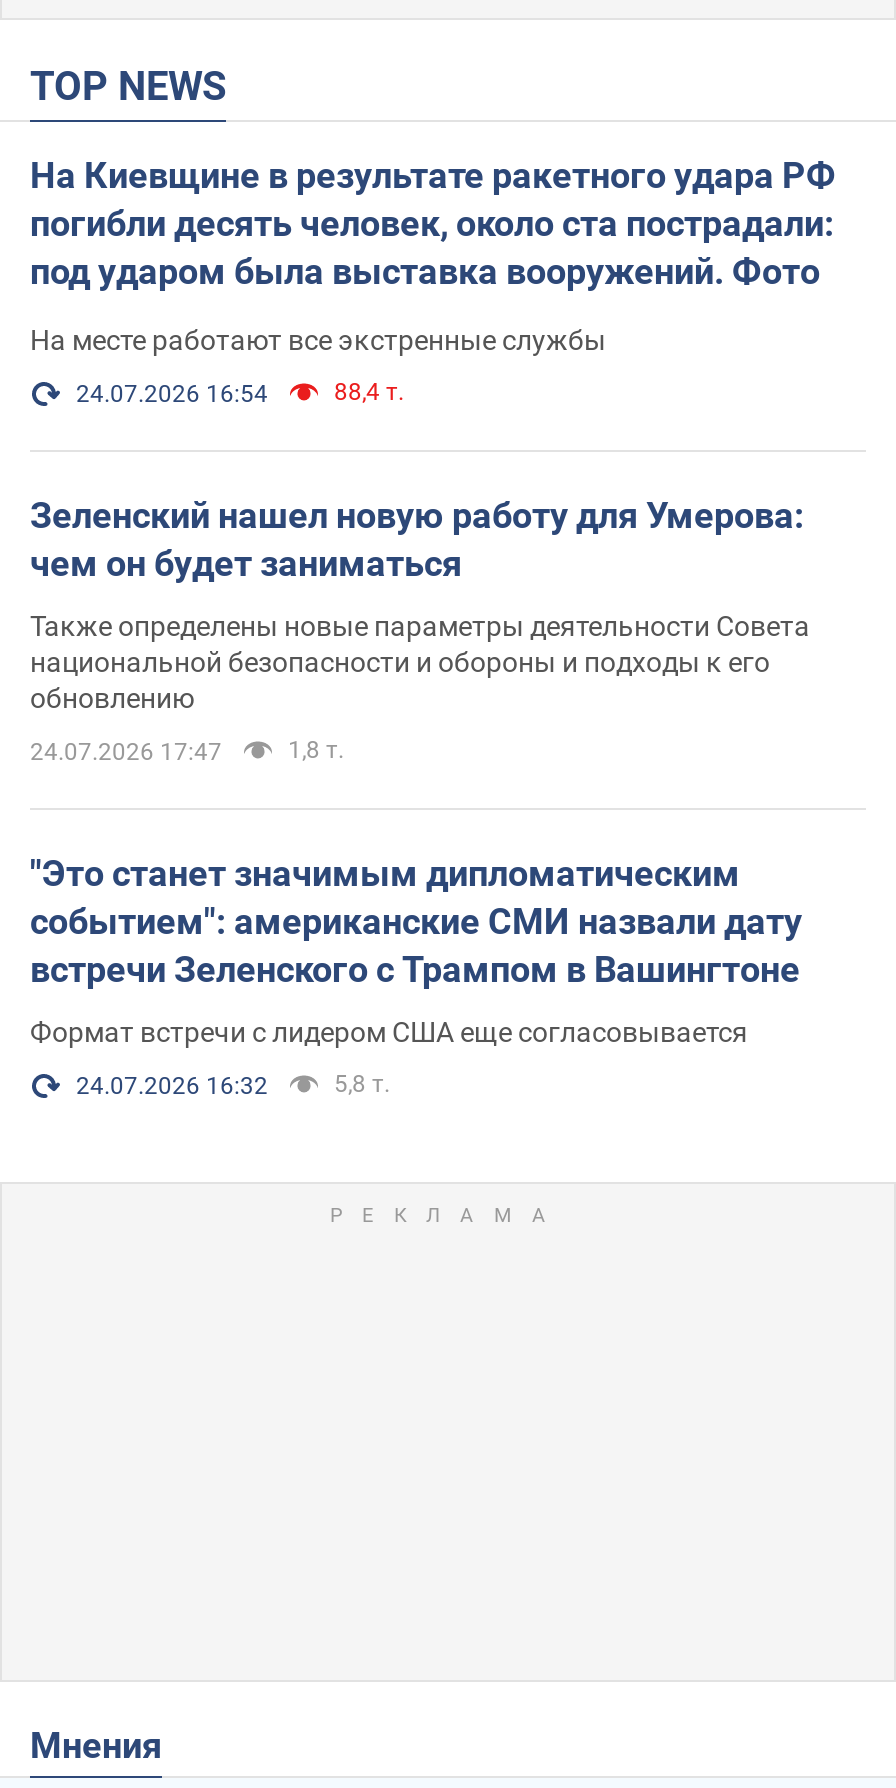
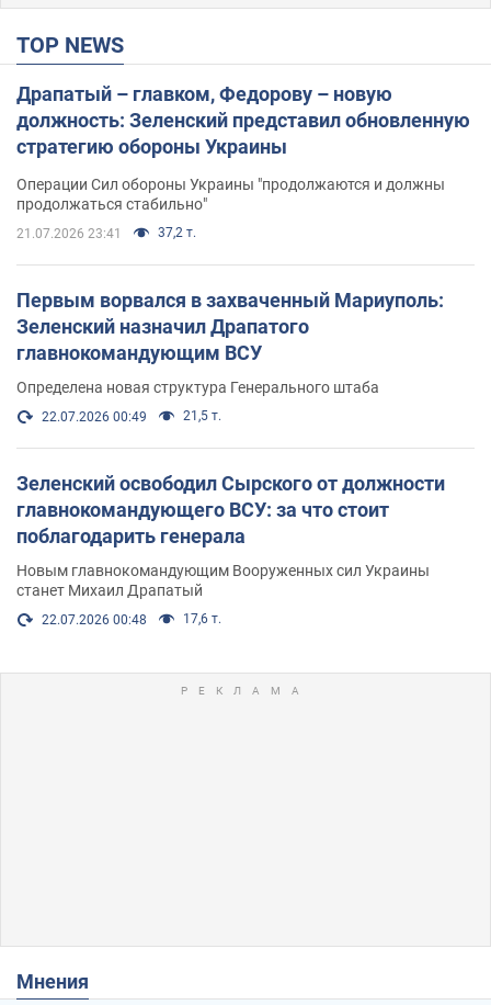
[30,154,836,292] На Киевщине в результате ракетного удара РФ | погибли десять человек, около ста пострадали: | под ударом была выставка вооружений. Фото -> [16,82,470,158] Драпатый – главком, Федорову – новую | должность: Зеленский представил обновленную | стратегию обороны Украины
[30,324,606,356] На месте работают все экстренные службы -> [16,176,445,213] Операции Сил обороны Украины "продолжаются и должны | продолжаться стабильно"
[76,378,404,408] 24.07.2026 16:54 | 88,4 т. -> [16,225,196,241] 21.07.2026 23:41 | 37,2 т.
[30,494,804,584] Зеленский нашел новую работу для Умерова: | чем он будет заниматься -> [16,289,444,364] Первым ворвался в захваченный Мариуполь: | Зеленский назначил Драпатого | главнокомандующим ВСУ
[30,610,810,714] Также определены новые параметры деятельности Совета | национальной безопасности и обороны и подходы к его | обновлению -> [16,379,379,396] Определена новая структура Генерального штаба
[30,736,344,766] 24.07.2026 17:47 | 1,8 т. -> [42,408,221,425] 22.07.2026 00:49 | 21,5 т.
[30,852,802,990] "Это станет значимым дипломатическим | событием": американские СМИ назвали дату | встречи Зеленского с Трампом в Вашингтоне -> [16,472,445,547] Зеленский освободил Сырского от должности | главнокомандующего ВСУ: за что стоит | поблагодарить генерала
[30,1016,748,1048] Формат встречи с лидером США еще согласовывается -> [16,562,430,599] Новым главнокомандующим Вооруженных сил Украины | станет Михаил Драпатый
[76,1070,390,1100] 24.07.2026 16:32 | 5,8 т. -> [42,611,221,628] 22.07.2026 00:48 | 17,6 т.

